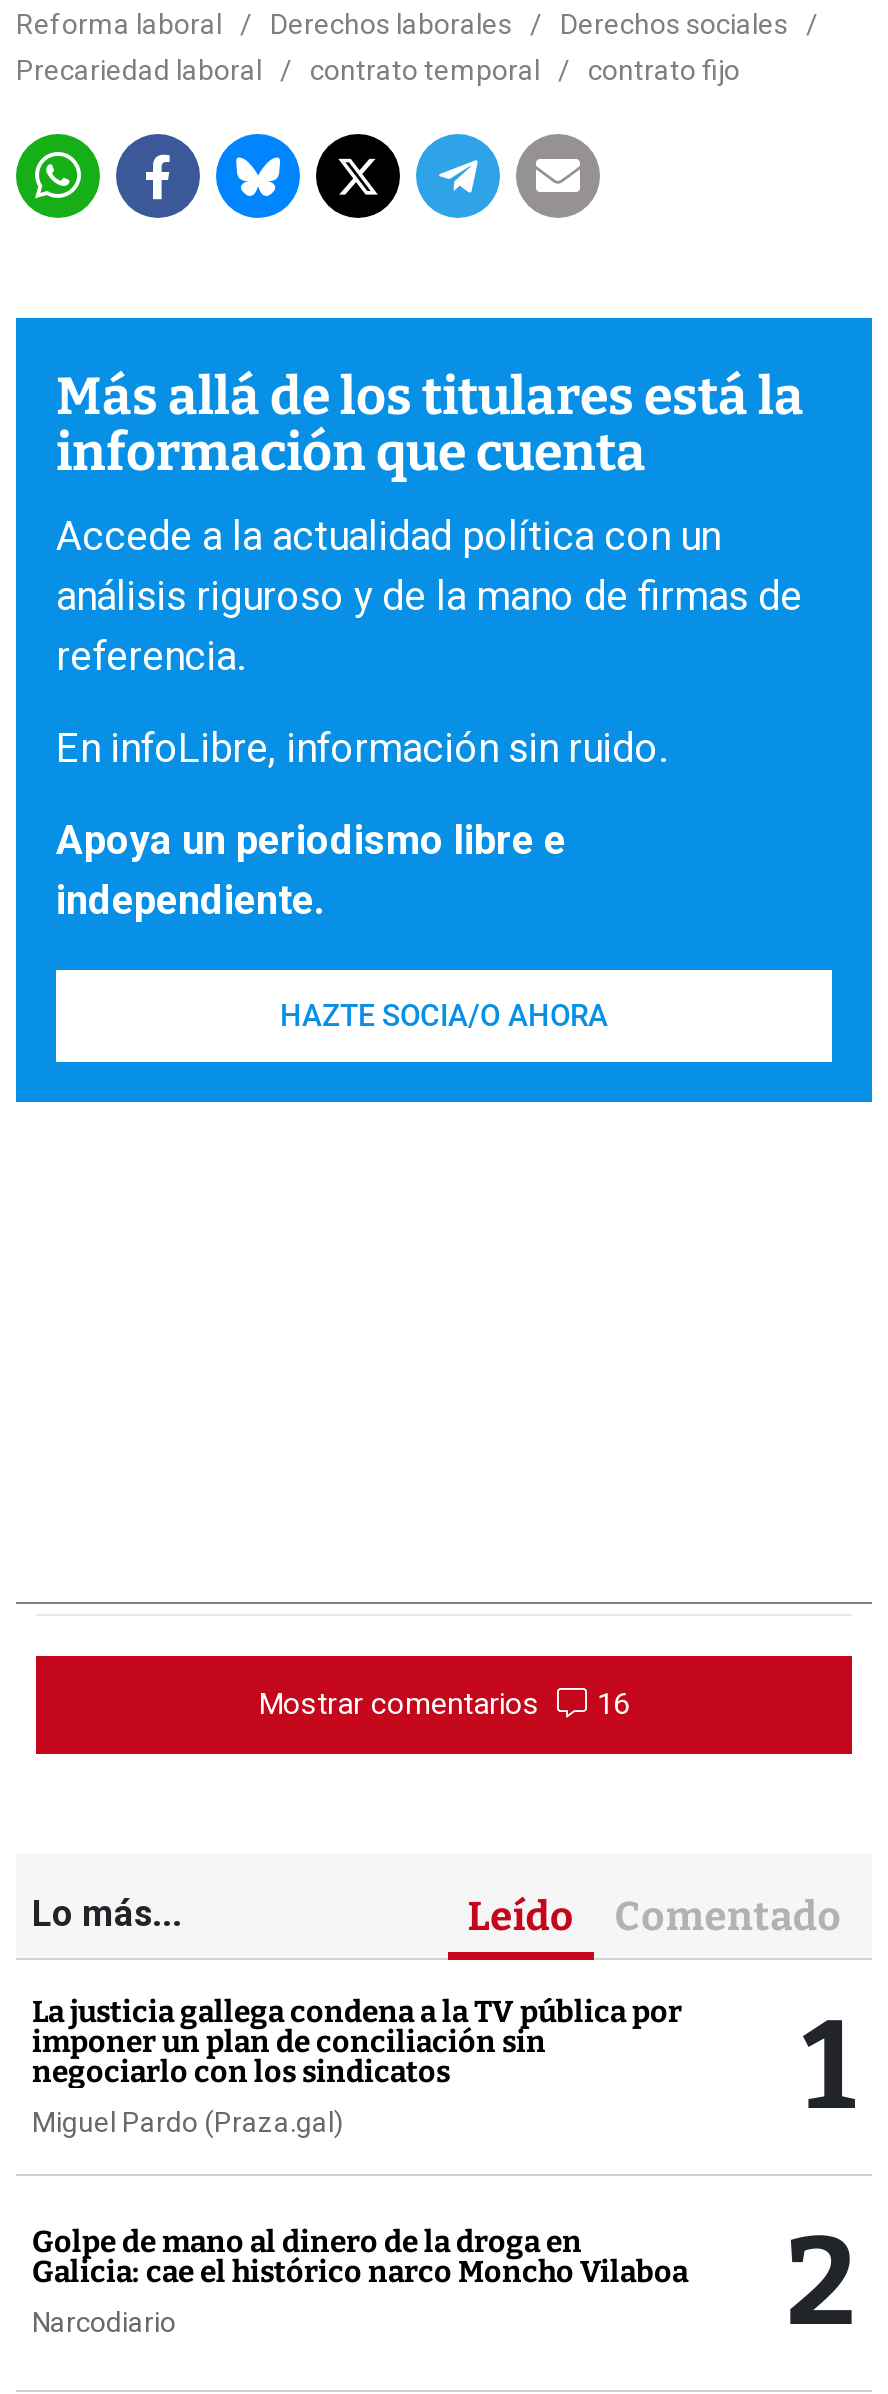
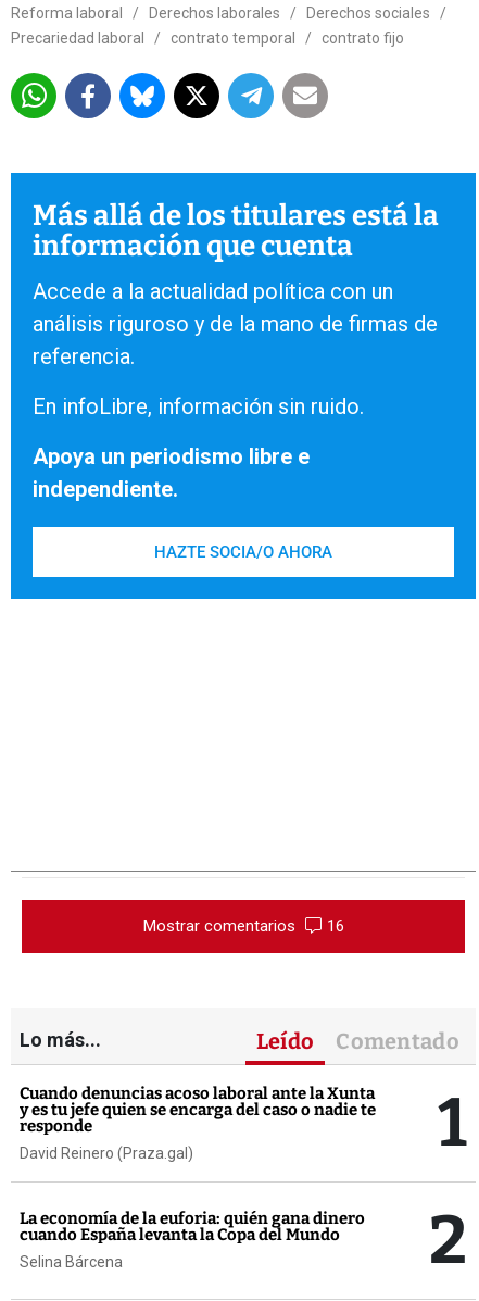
[32,1994,682,2138] La justicia gallega condena a la TV pública por | imponer un plan de conciliación sin | negociarlo con los sindicatos | Miguel Pardo (Praza.gal) -> [20,1084,376,1162] Cuando denuncias acoso laboral ante la Xunta | y es tu jefe quien se encarga del caso o nadie te | responde | David Reinero (Praza.gal)
[32,2225,688,2339] Golpe de mano al dinero de la droga en | Galicia: cae el histórico narco Moncho Vilaboa | Narcodiario -> [20,1209,365,1271] La economía de la euforia: quién gana dinero | cuando España levanta la Copa del Mundo | Selina Bárcena

